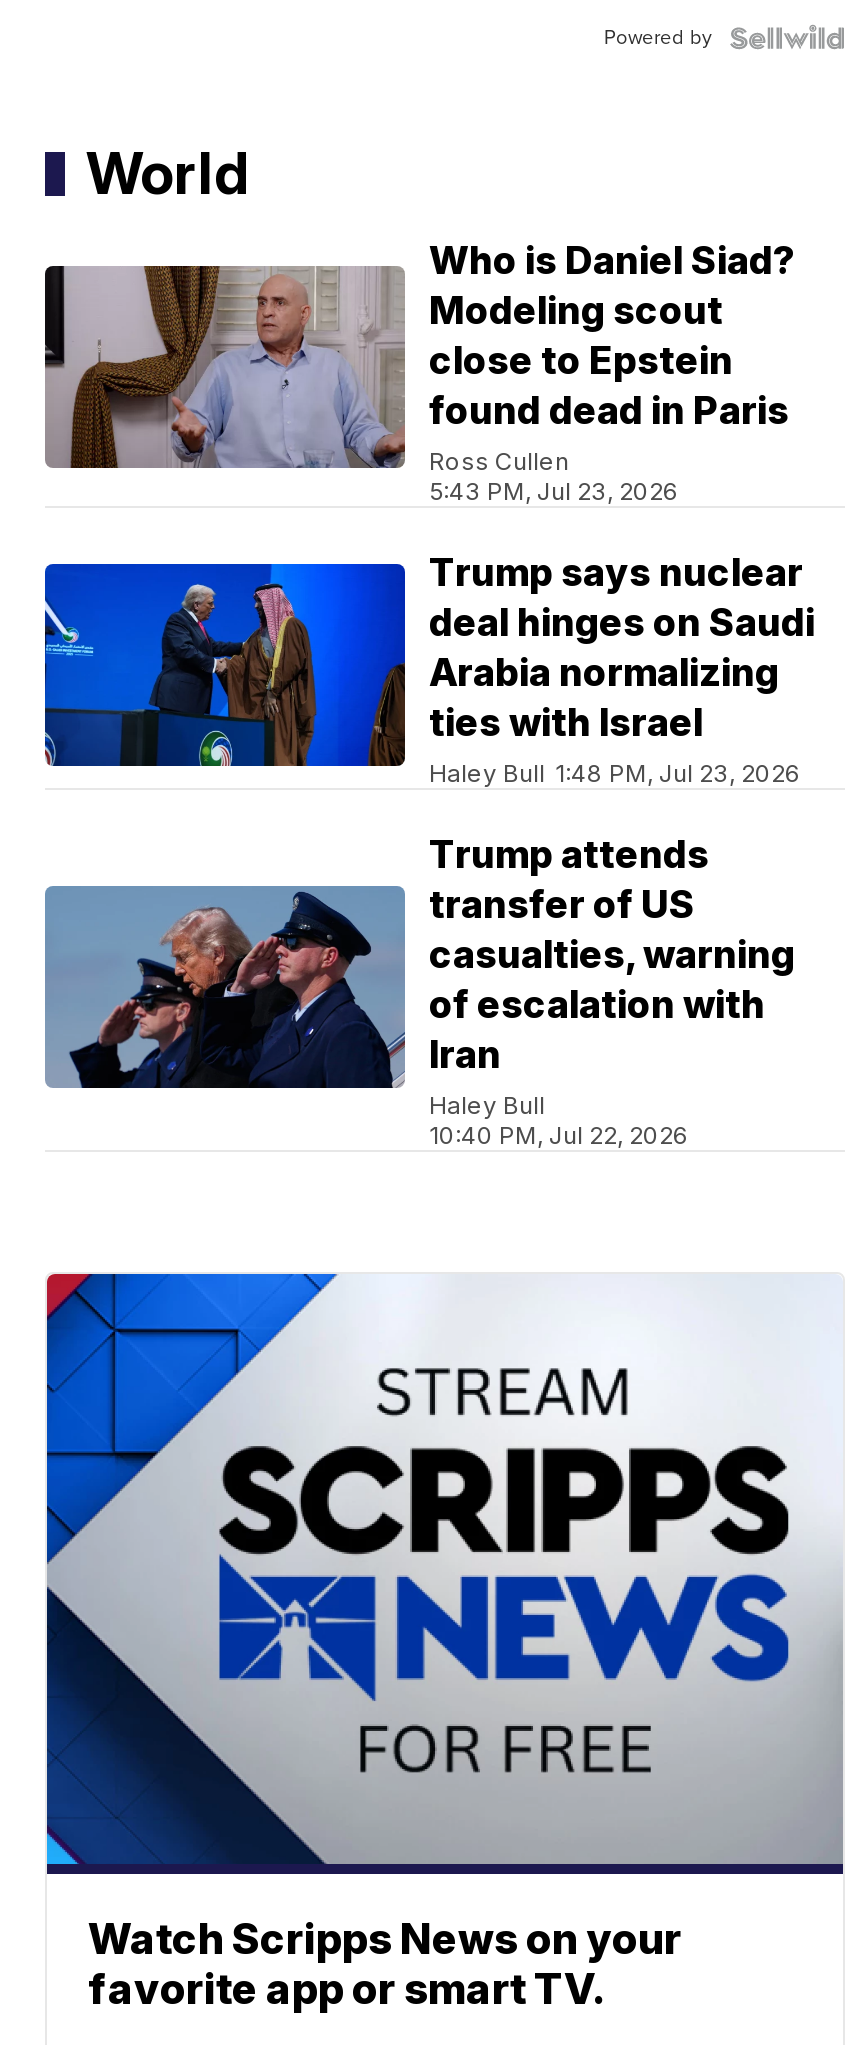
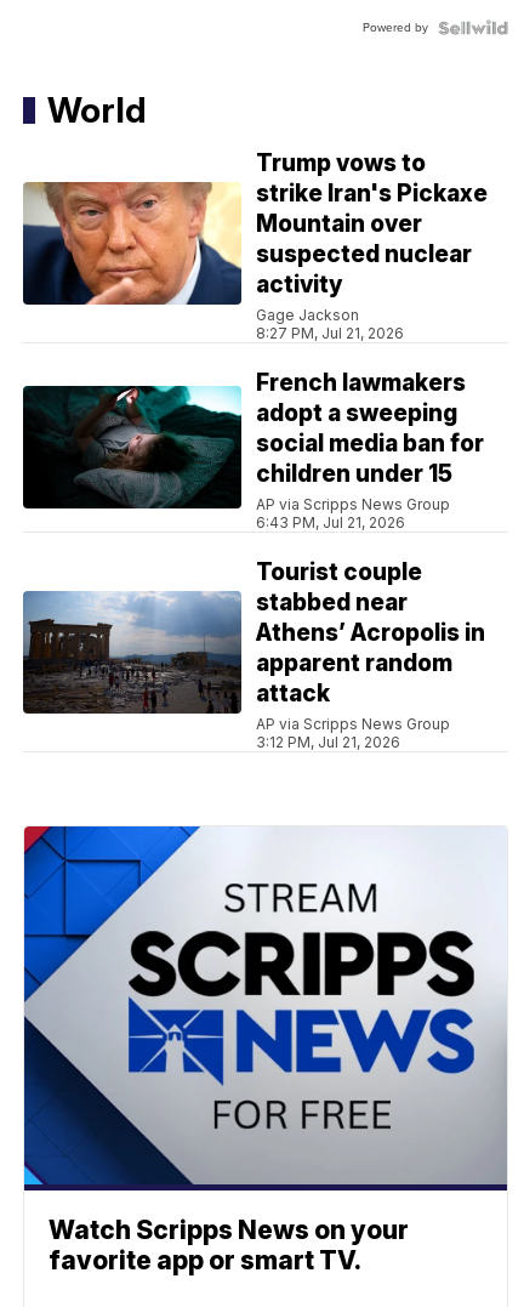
[45,239,795,507] [image] | Who is Daniel Siad? | Modeling scout | close to Epstein | found dead in Paris | Ross Cullen | 5:43 PM, Jul 23, 2026 -> [23,150,488,343] [image] | Trump vows to | strike Iran's Pickaxe | Mountain over | suspected nuclear | activity | Gage Jackson | 8:27 PM, Jul 21, 2026
[43,551,815,789] [image] | Trump says nuclear | deal hinges on Saudi | Arabia normalizing | ties with Israel | Haley Bull 1:48 PM, Jul 23, 2026 -> [22,370,484,532] [image] | French lawmakers | adopt a sweeping | social media ban for | children under 15 | AP via Scripps News Group | 6:43 PM, Jul 21, 2026
[47,833,795,1151] [image] | Trump attends | transfer of US | casualties, warning | of escalation with | Iran | Haley Bull | 10:40 PM, Jul 22, 2026 -> [23,559,485,752] [image] | Tourist couple | stabbed near | Athens’ Acropolis in | apparent random | attack | AP via Scripps News Group | 3:12 PM, Jul 21, 2026

